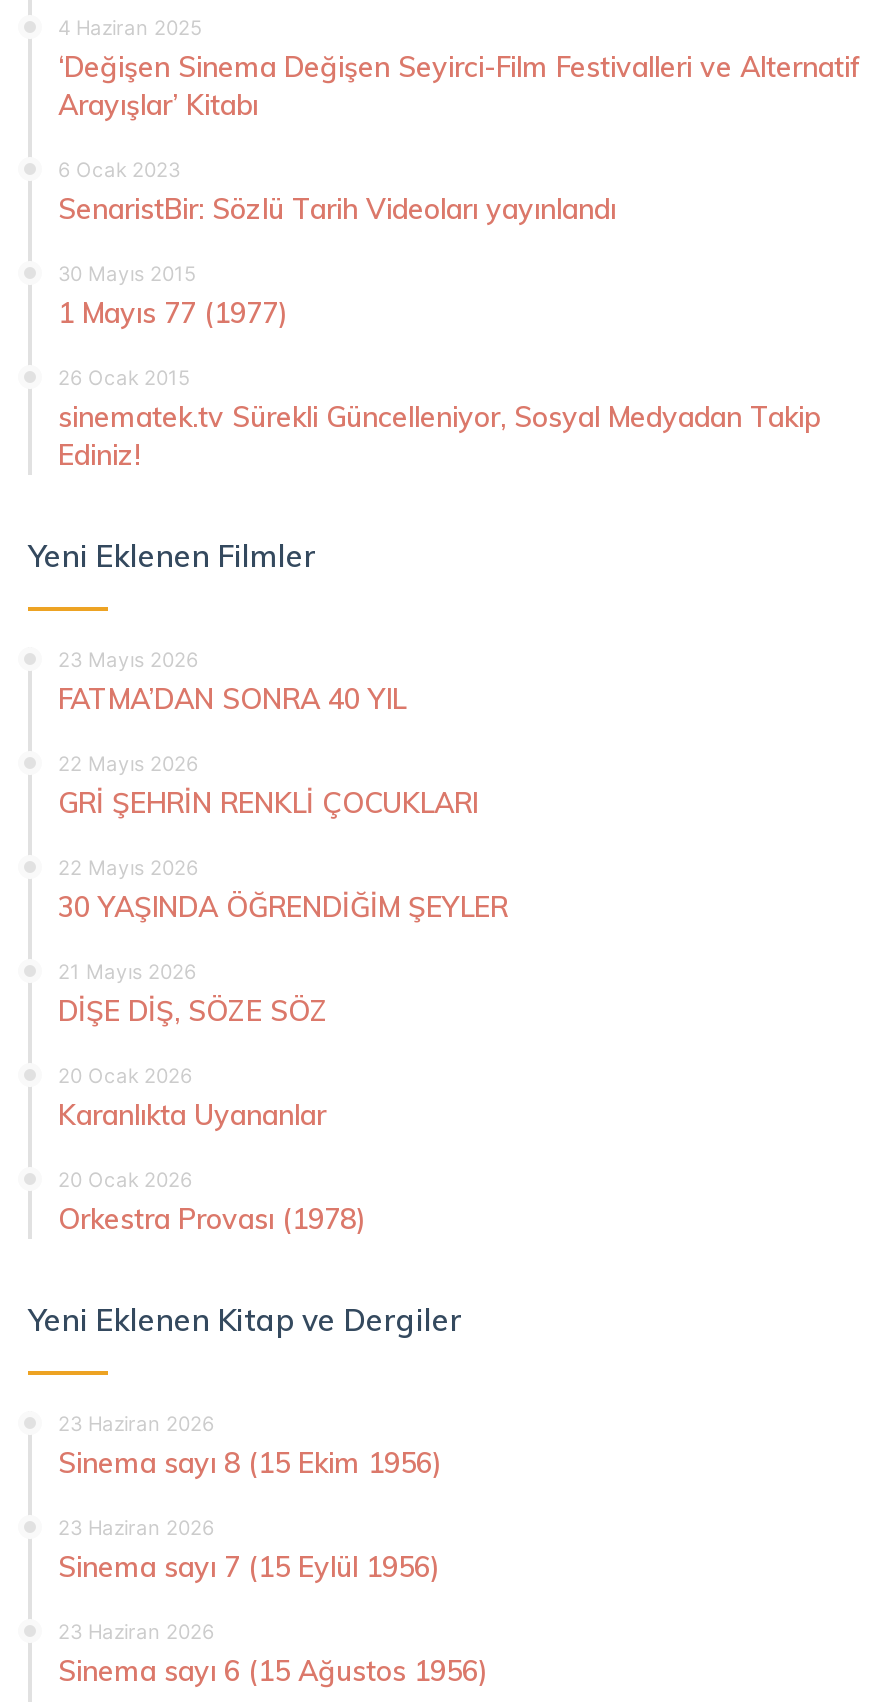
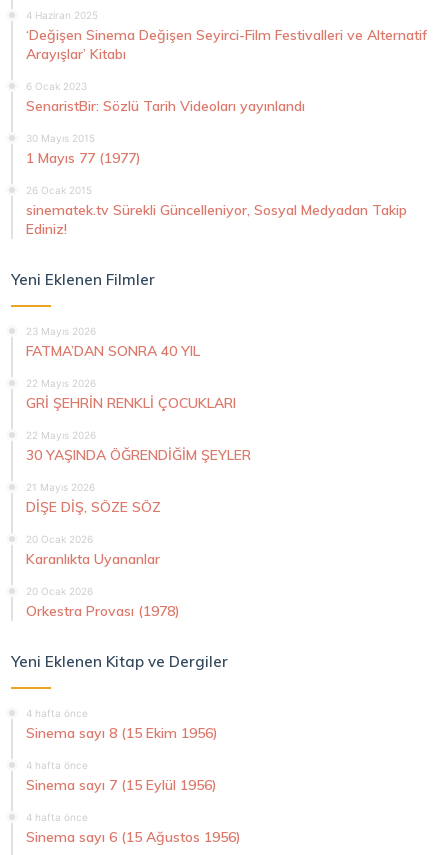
[58,1411,214,1435] 23 Haziran 2026 -> [26,707,88,719] 4 hafta önce
[58,1515,214,1539] 23 Haziran 2026 -> [26,759,88,771] 4 hafta önce
[58,1619,214,1643] 23 Haziran 2026 -> [26,811,88,823] 4 hafta önce

